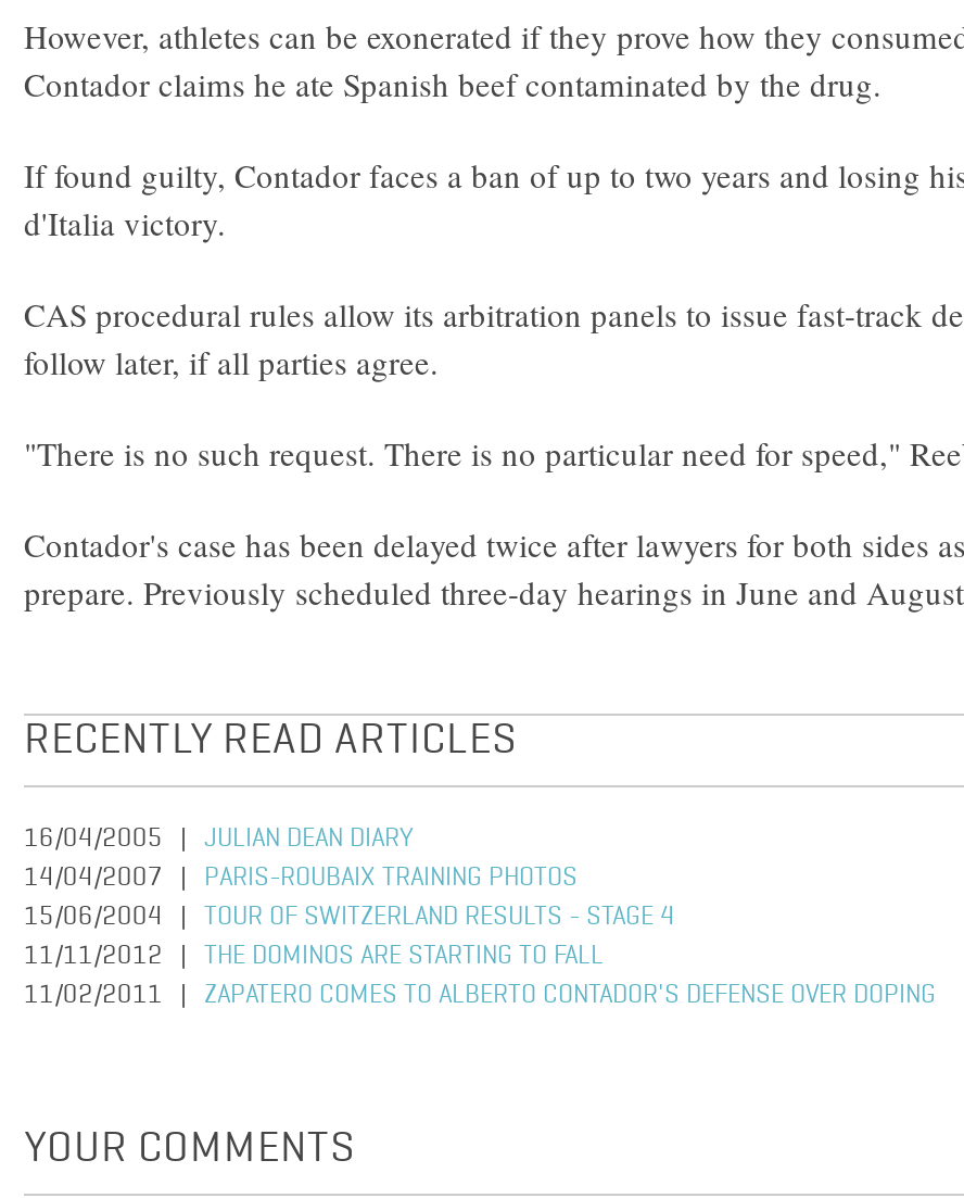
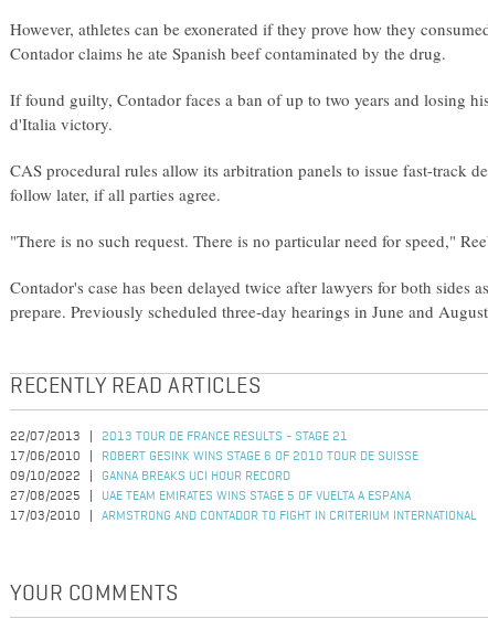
[24,827,413,853] 16/04/2005 | JULIAN DEAN DIARY -> [10,430,348,444] 22/07/2013 | 2013 TOUR DE FRANCE RESULTS - STAGE 21
[24,866,578,892] 14/04/2007 | PARIS-ROUBAIX TRAINING PHOTOS -> [10,450,418,463] 17/06/2010 | ROBERT GESINK WINS STAGE 6 OF 2010 TOUR DE SUISSE
[24,905,675,931] 15/06/2004 | TOUR OF SWITZERLAND RESULTS - STAGE 4 -> [10,470,290,483] 09/10/2022 | GANNA BREAKS UCI HOUR RECORD
[24,944,604,970] 11/11/2012 | THE DOMINOS ARE STARTING TO FALL -> [10,490,411,503] 27/08/2025 | UAE TEAM EMIRATES WINS STAGE 5 OF VUELTA A ESPANA
[24,983,936,1009] 11/02/2011 | ZAPATERO COMES TO ALBERTO CONTADOR'S DEFENSE OVER DOPING -> [10,510,477,523] 17/03/2010 | ARMSTRONG AND CONTADOR TO FIGHT IN CRITERIUM INTERNATIONAL

